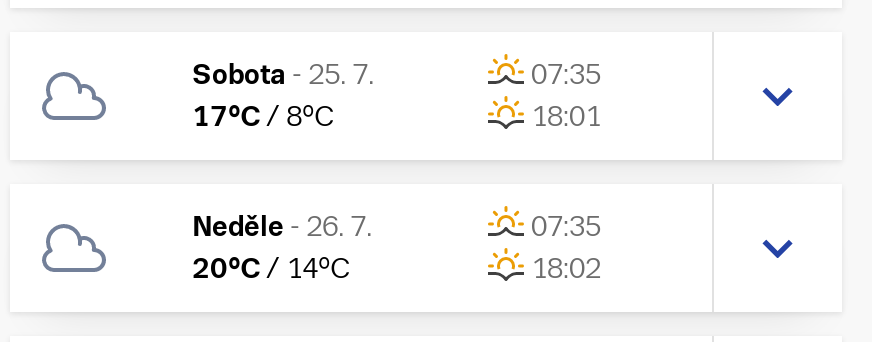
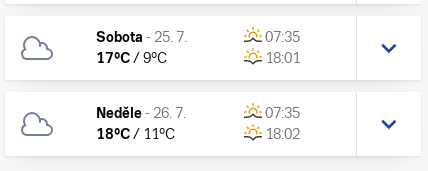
[192,100,334,132] 17°C / 8°C -> [96,50,167,66] 17°C / 9°C
[192,252,350,284] 20°C / 14°C -> [96,126,175,142] 18°C / 11°C

